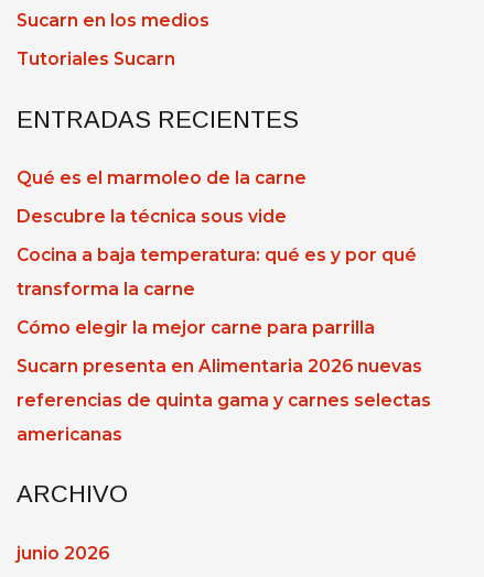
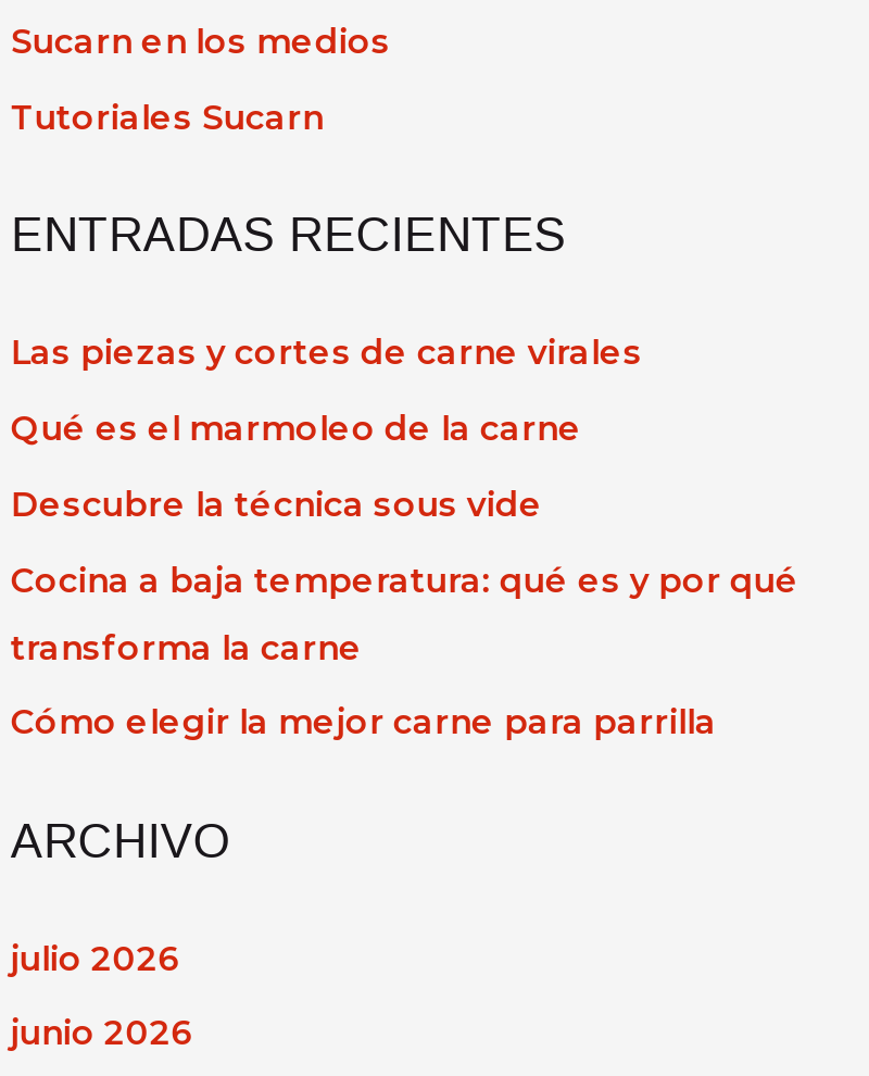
none -> [11,331,643,373] Las piezas y cortes de carne virales
moved [16,168,417,338] -> [11,407,799,743]: Qué es el marmoleo de la carne | Descubre la técnica sous vide | Cocina a baja temperatura: qué es y por qué | transforma la carne | Cómo elegir la mejor carne para parrilla
[16,356,431,445] Sucarn presenta en Alimentaria 2026 nuevas | referencias de quinta gama y carnes selectas | americanas -> none
moved [16,480,128,508] -> [11,813,230,868]: ARCHIVO
none -> [11,937,180,978] julio 2026

